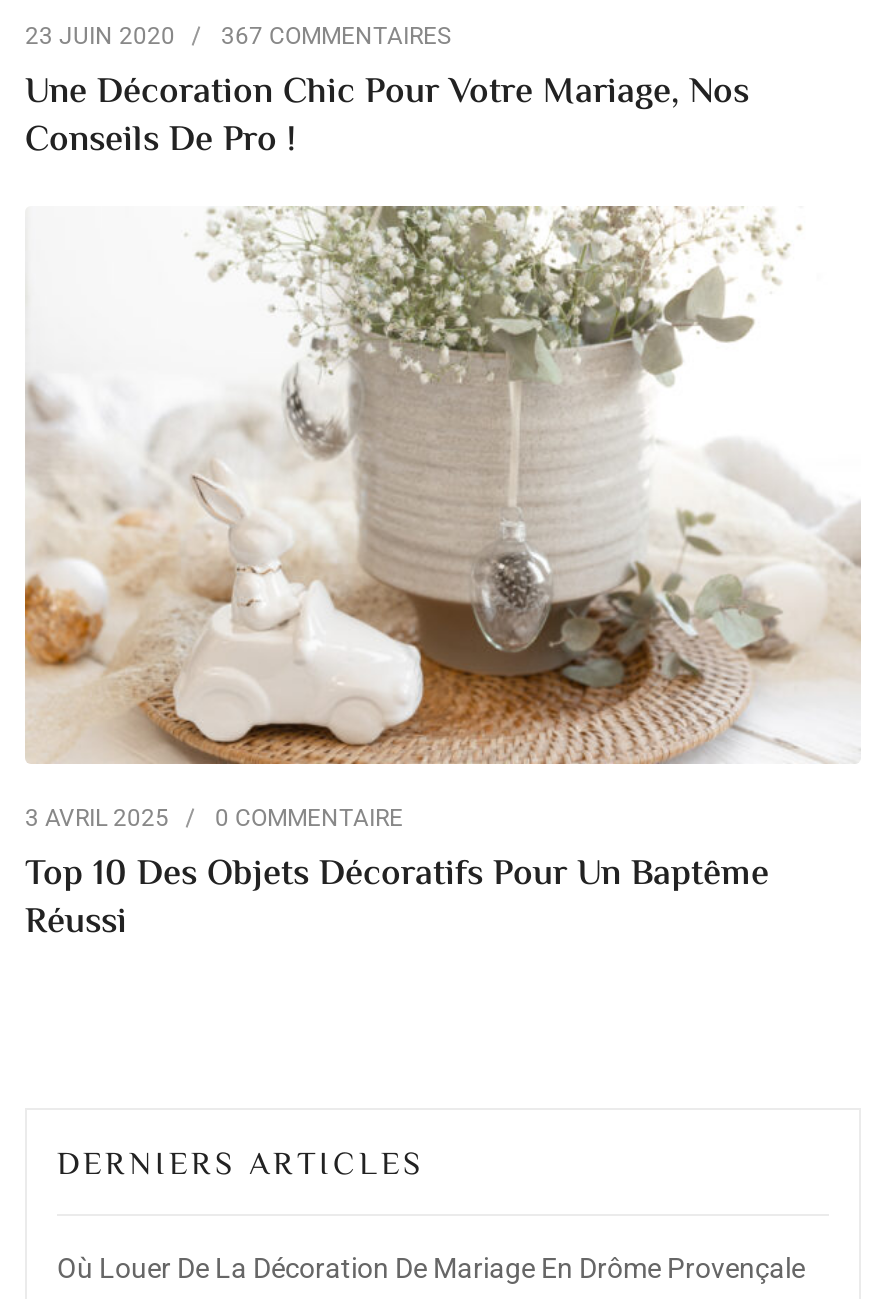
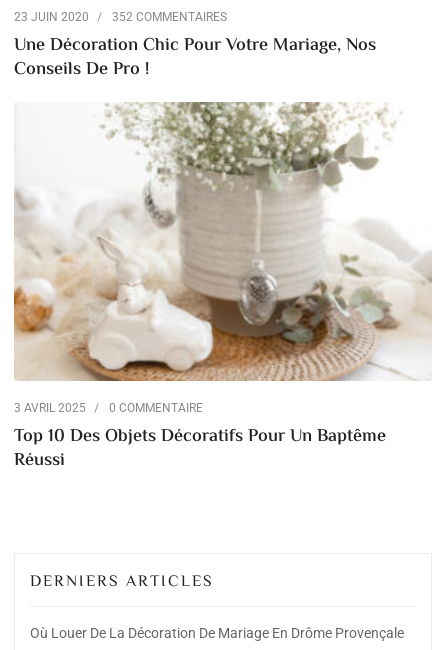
[221,23,451,51] 367 COMMENTAIRES -> [112,10,227,24] 352 COMMENTAIRES

